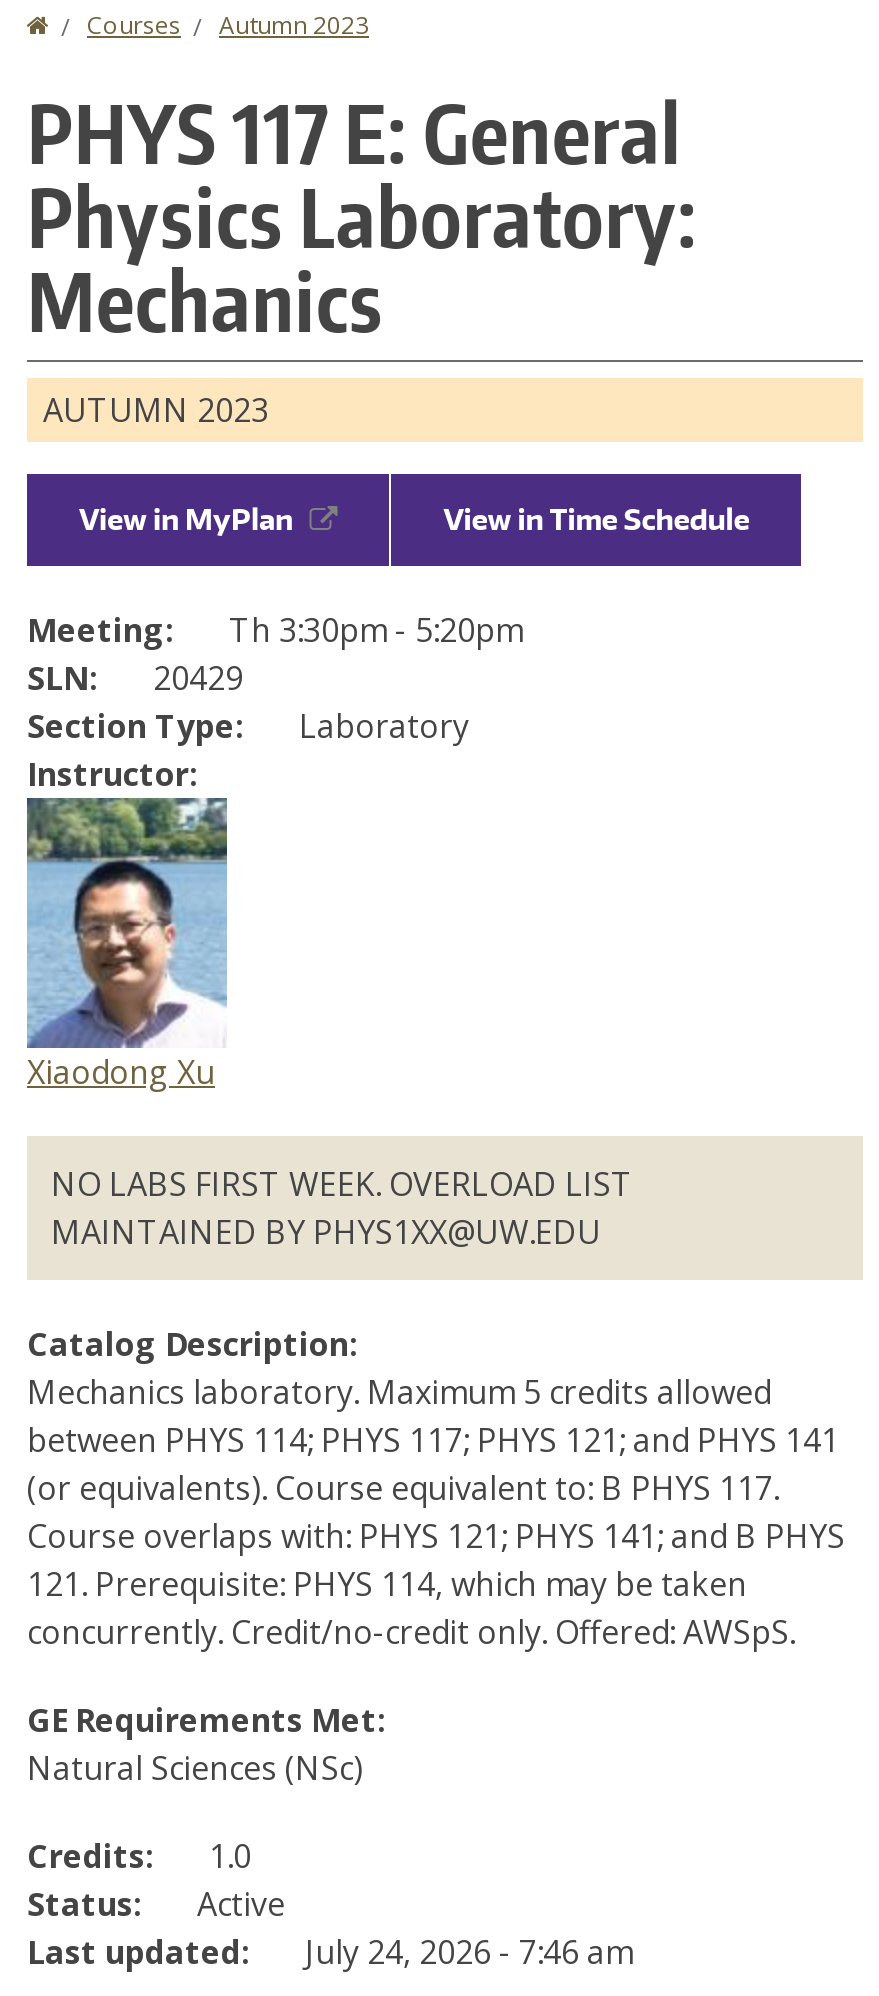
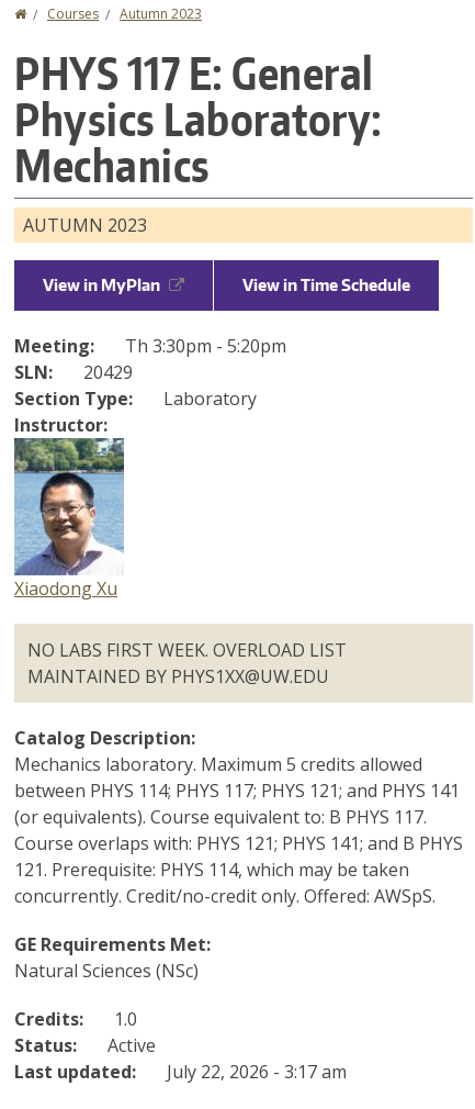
[27,1930,633,1974] Last updated: July 24, 2026 - 7:46 am -> [14,1060,347,1084] Last updated: July 22, 2026 - 3:17 am

